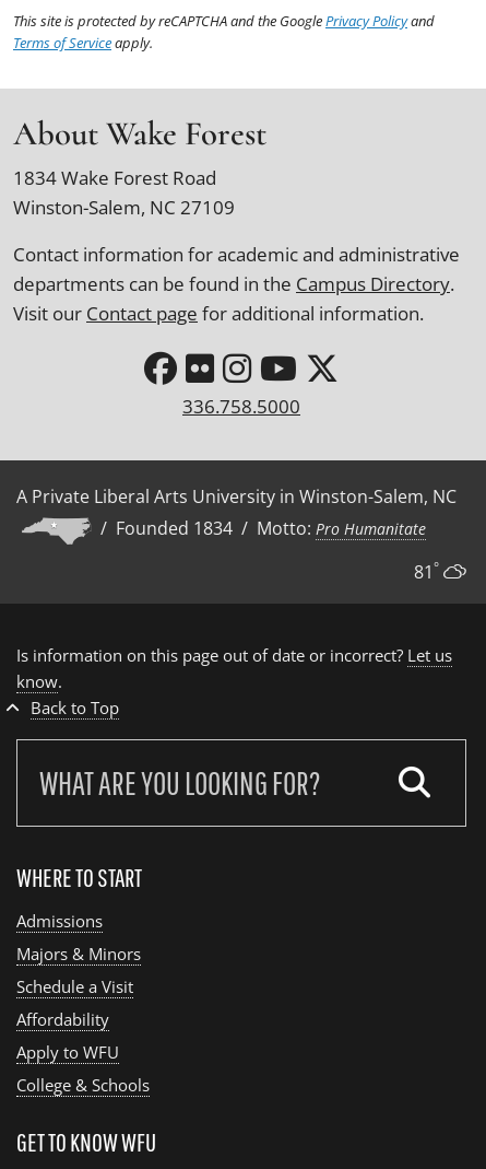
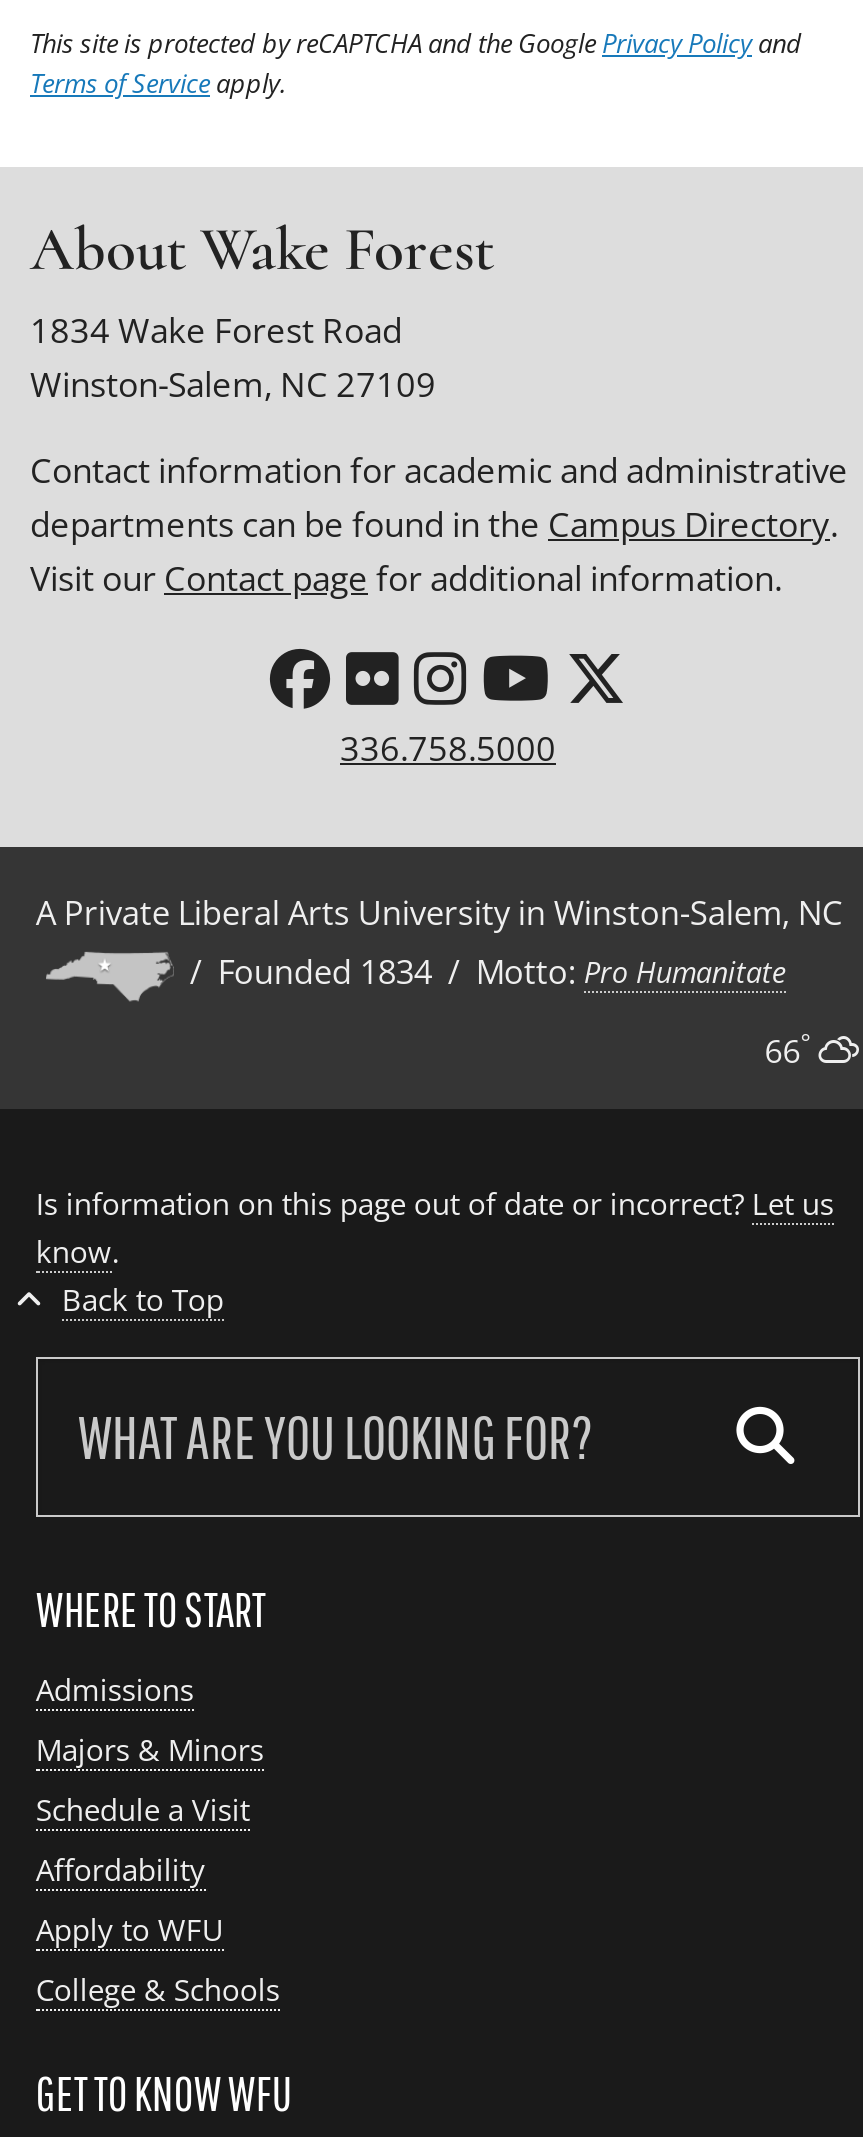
[414,557,439,584] 81° -> [764,1024,810,1072] 66°

